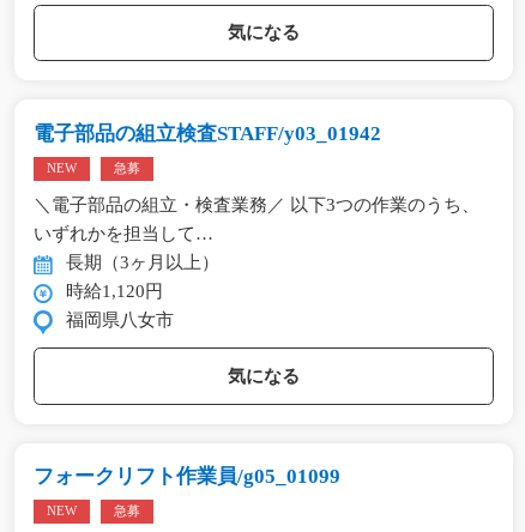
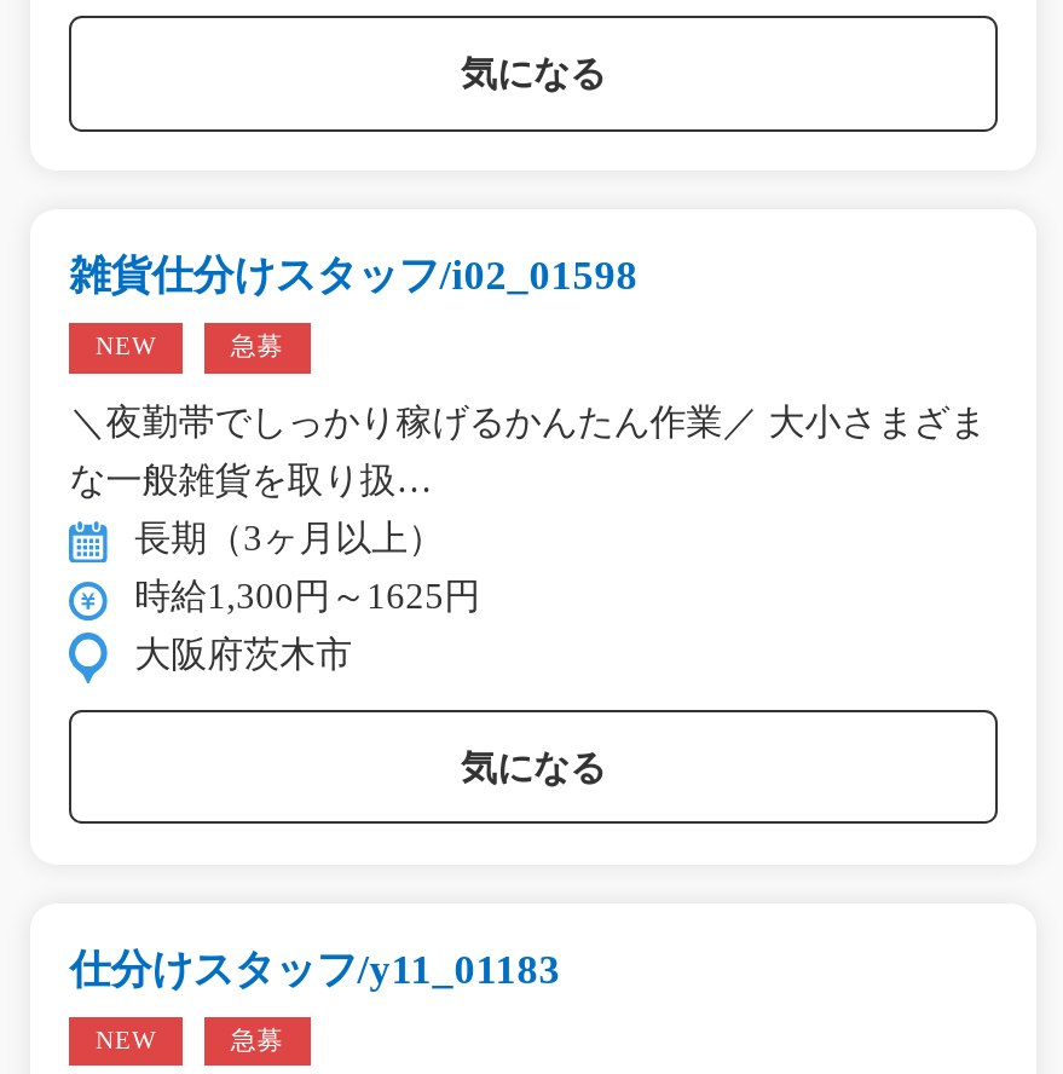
[34,122,381,144] 電子部品の組立検査STAFF/y03_01942 -> [69,253,638,299] 雑貨仕分けスタッフ/i02_01598
[34,196,480,215] ＼電子部品の組立・検査業務／ 以下3つの作業のうち、 -> [69,403,986,441] ＼夜勤帯でしっかり稼げるかんたん作業／ 大小さまざま
[34,225,214,244] いずれかを担当して… -> [69,461,432,500] な一般雑貨を取り扱…
[66,282,163,301] 時給1,120円 -> [134,577,480,616] 時給1,300円～1625円
[66,311,174,330] 福岡県八女市 -> [134,635,352,674] 大阪府茨木市
[34,465,341,488] フォークリフト作業員/g05_01099 -> [69,946,560,992] 仕分けスタッフ/y11_01183

